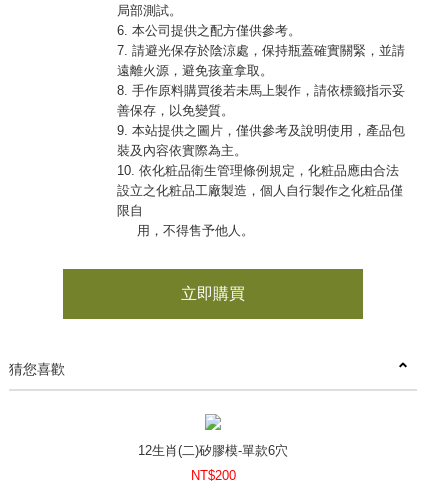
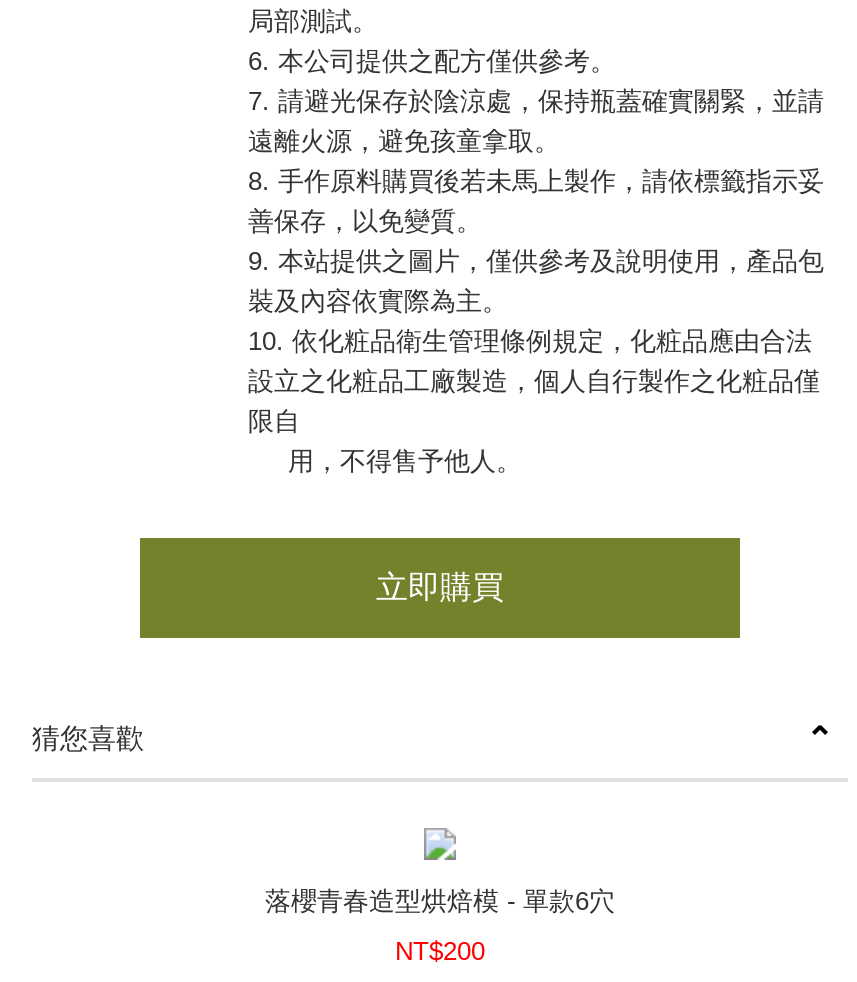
[138,443,288,458] 12生肖(二)矽膠模-單款6穴 -> [265,886,615,916] 落櫻青春造型烘焙模 - 單款6穴

